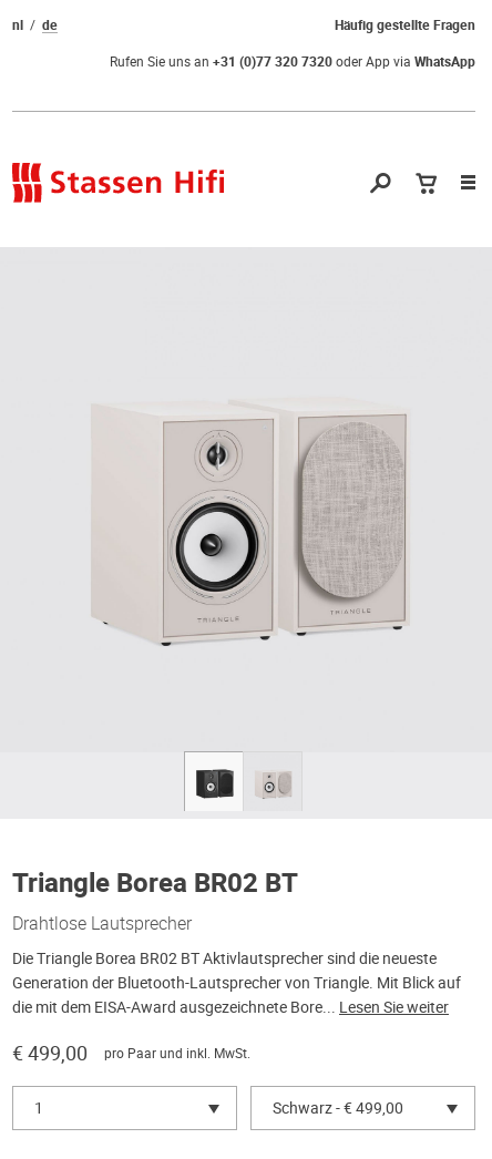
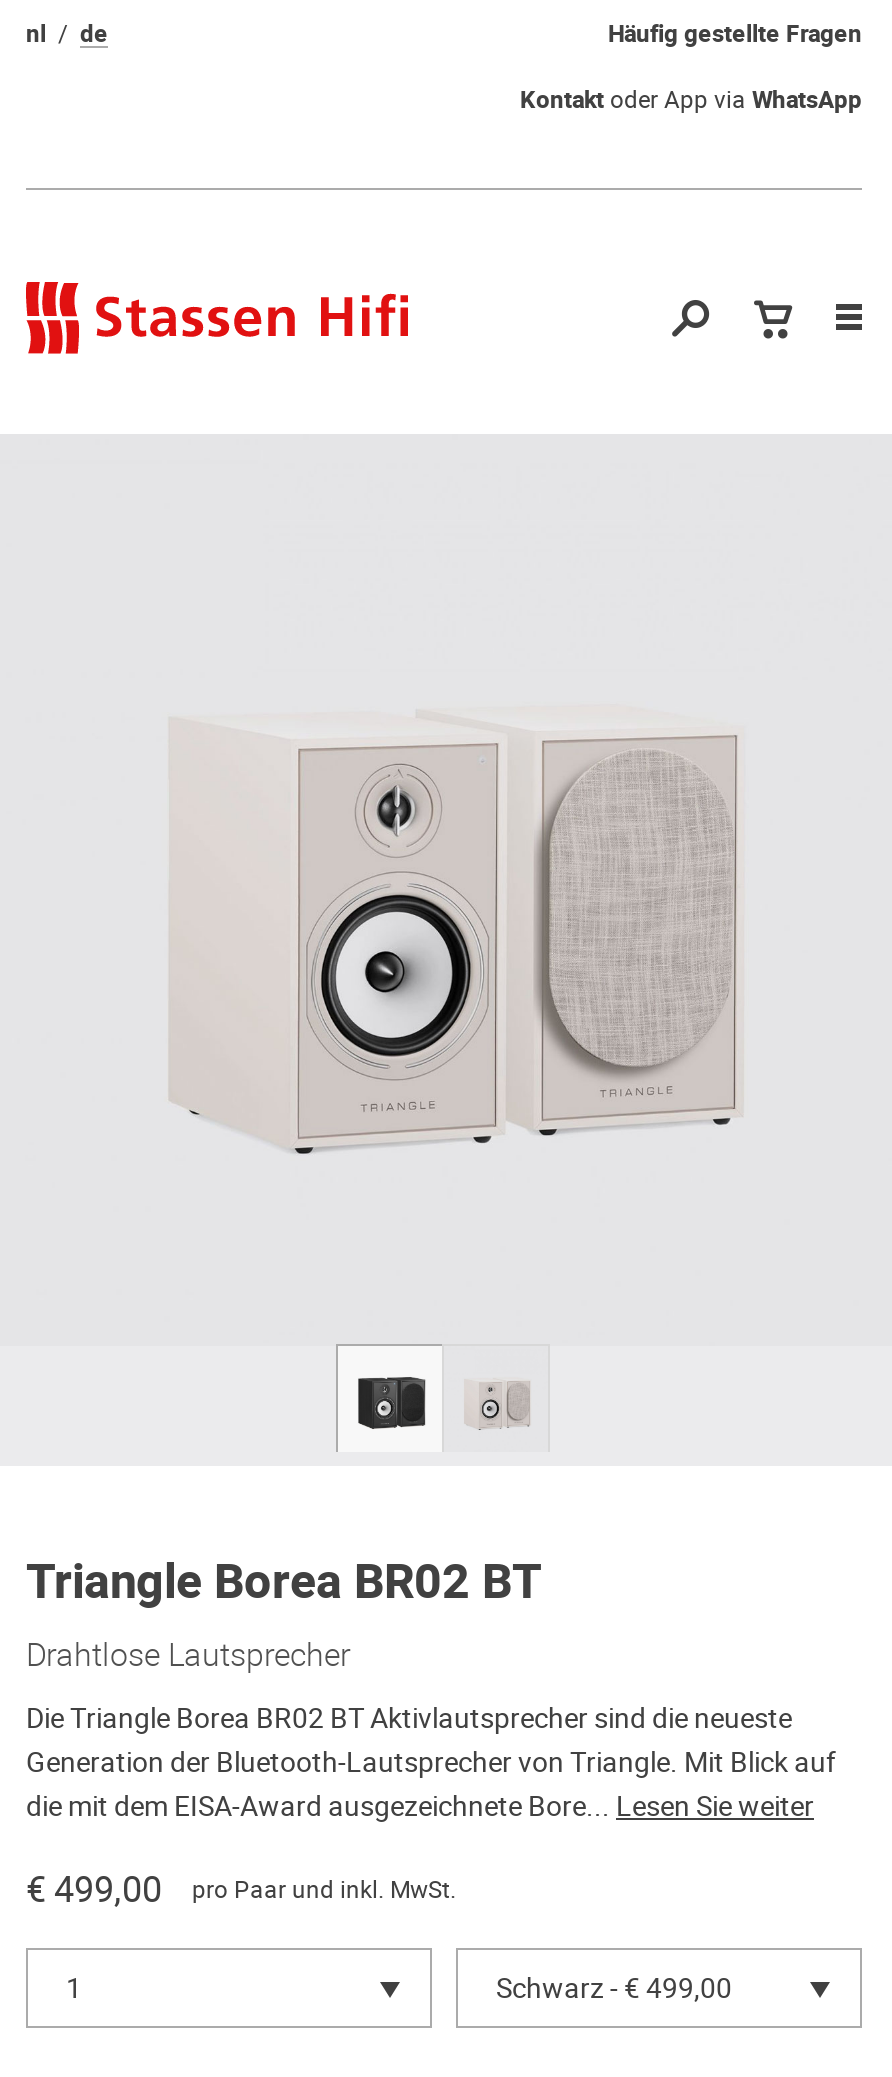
[110,52,475,72] Rufen Sie uns an +31 (0)77 320 7320oder App via WhatsApp -> [520,82,862,118] Kontakt oder App via WhatsApp

